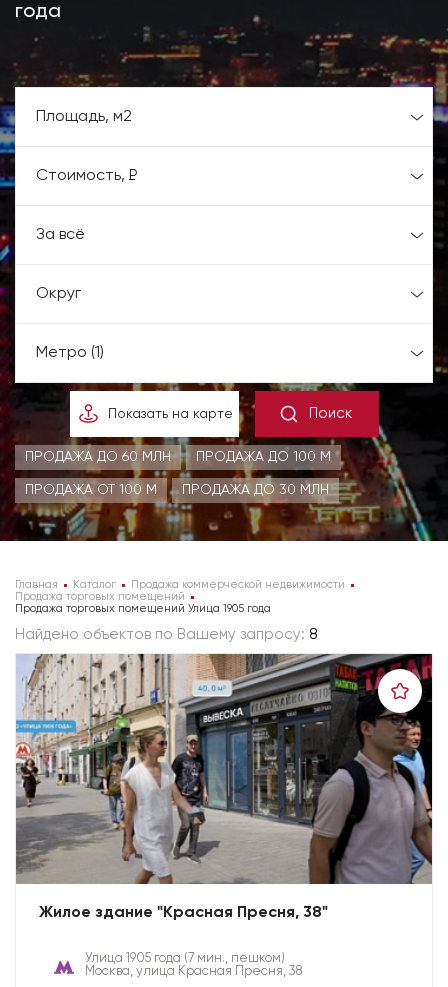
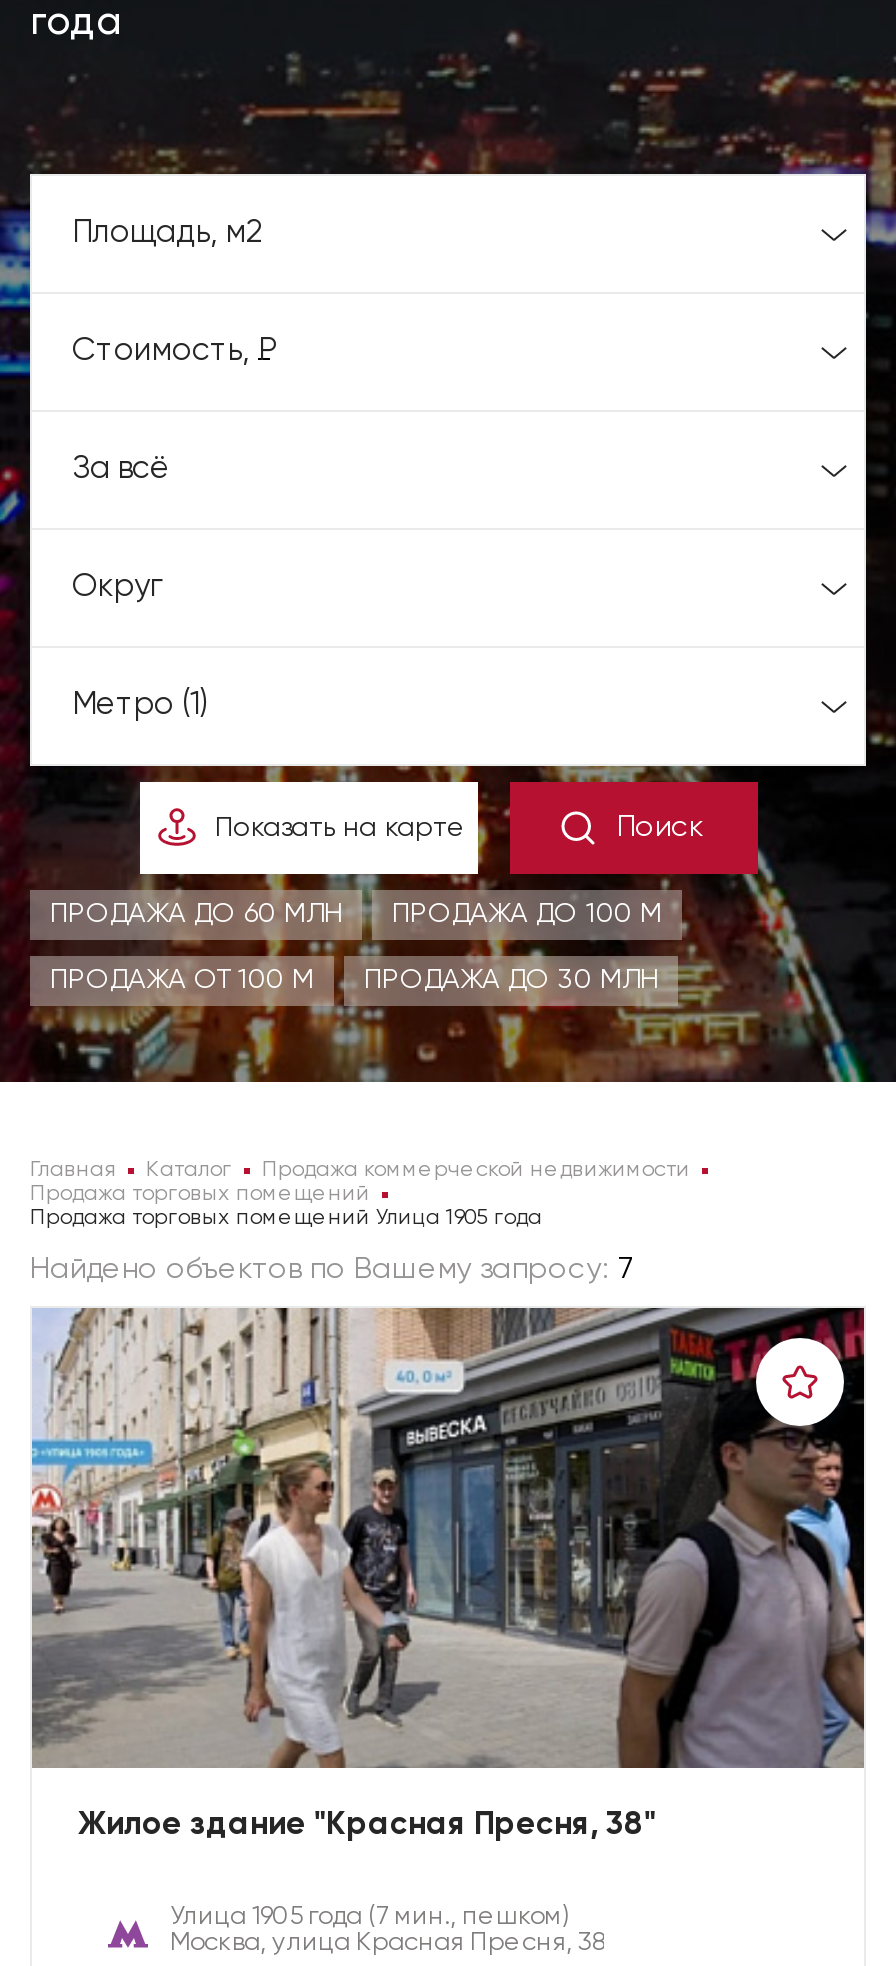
[15,627,318,642] Найдено объектов по Вашему запросу: 8 -> [30,1254,634,1284] Найдено объектов по Вашему запросу: 7

